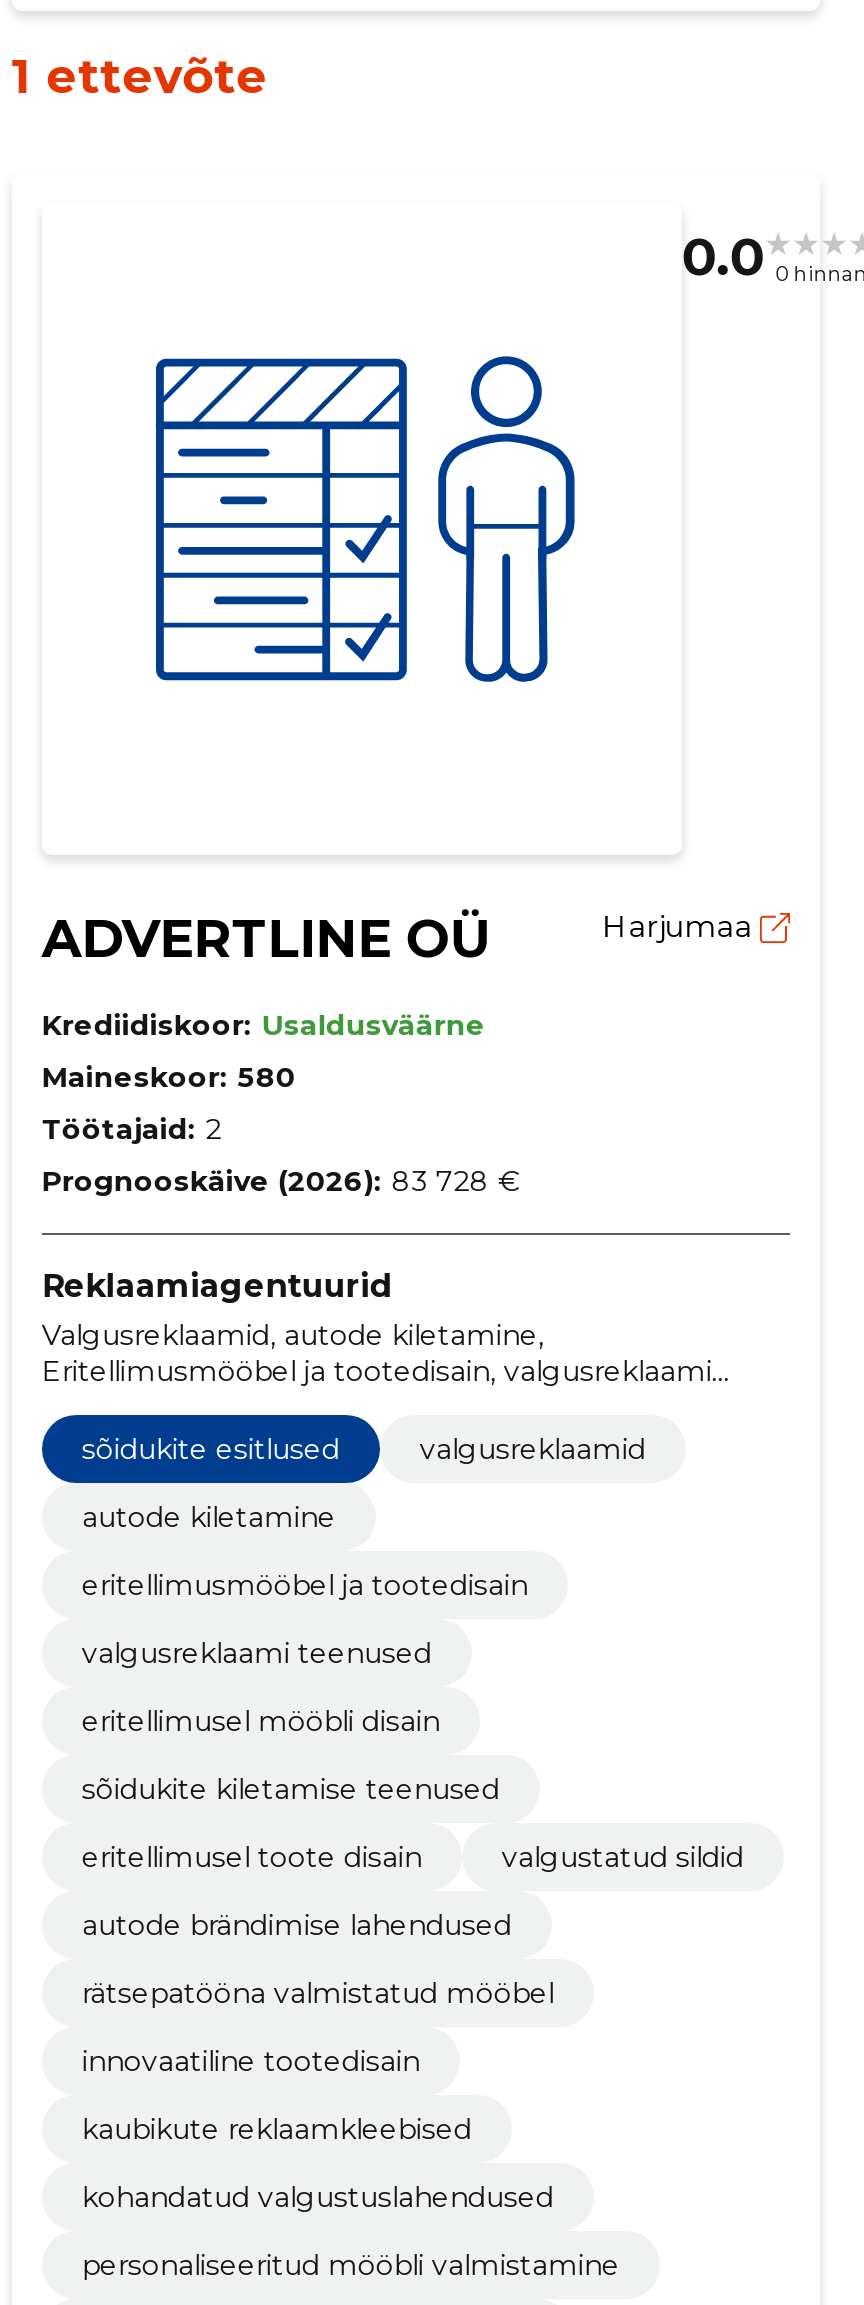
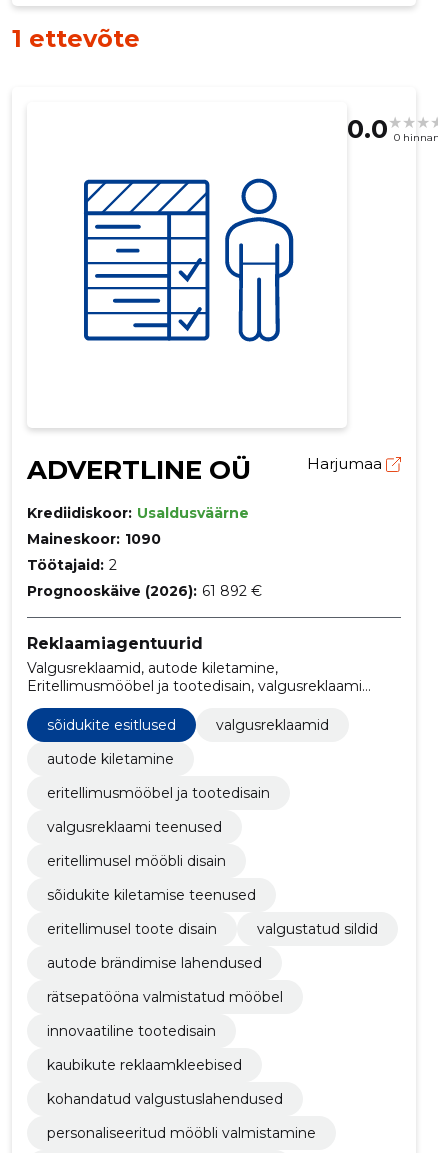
[42,1059,296,1095] Maineskoor: 580 -> [27,530,161,548] Maineskoor: 1090
[42,1163,520,1199] Prognooskäive (2026): 83 728 € -> [27,582,262,600] Prognooskäive (2026): 61 892 €

